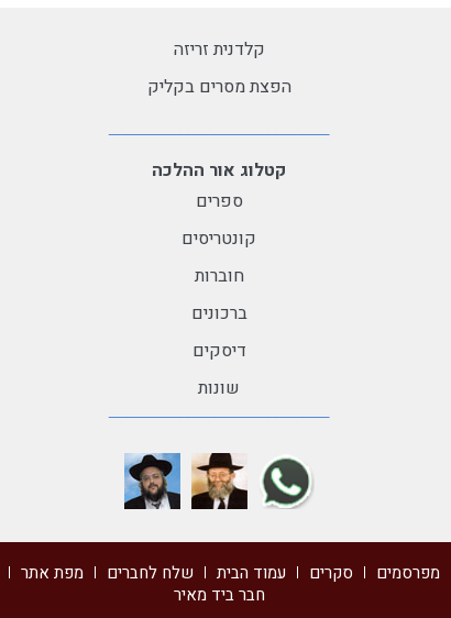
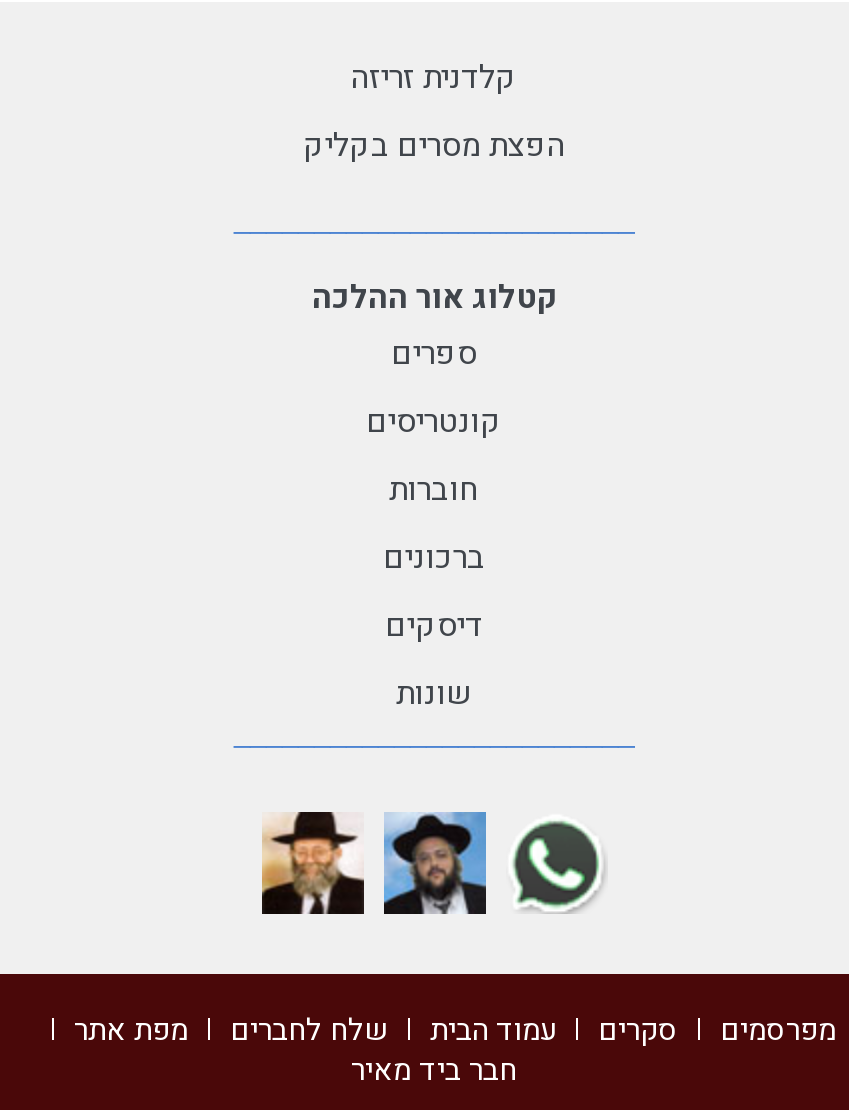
[123,452,182,509] [image] -> [260,810,366,916] [image]
[190,452,249,510] [image] -> [382,810,488,914] [image]

